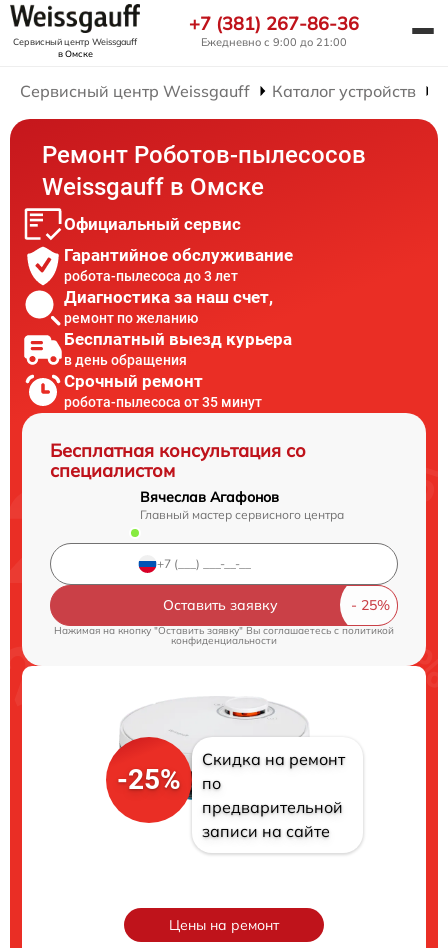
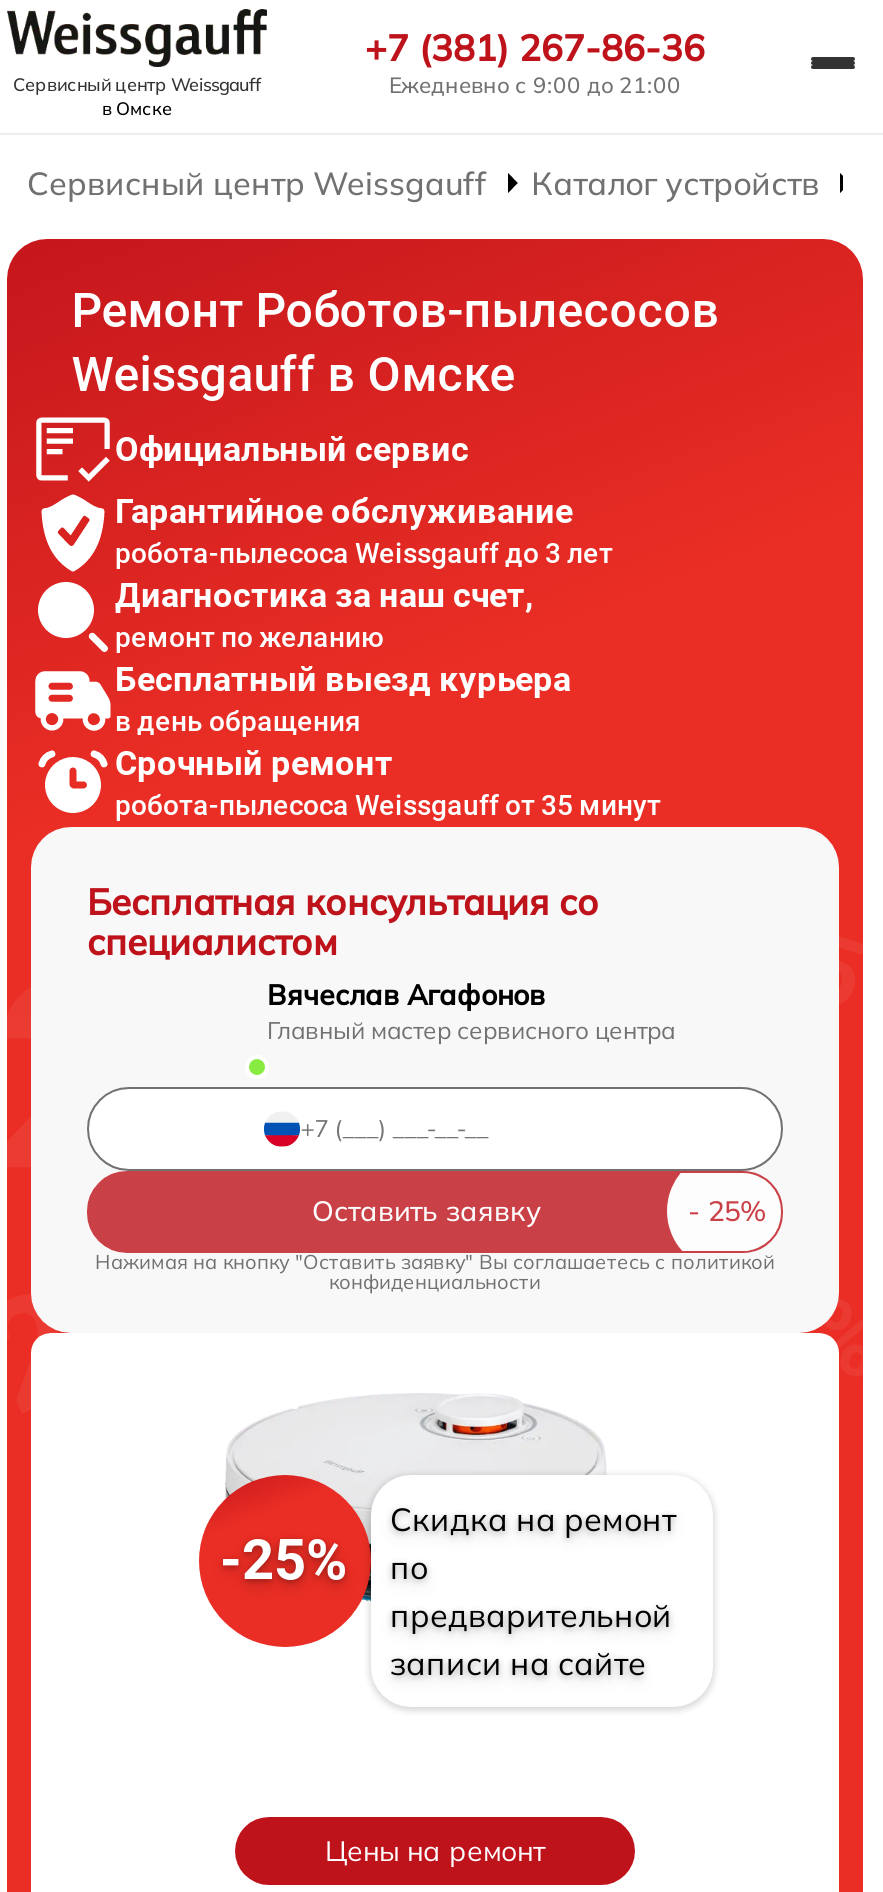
[64,268,238,284] робота-пылесоса до 3 лет -> [115,538,613,570] робота-пылесоса Weissgauff до 3 лет
[64,394,262,410] робота-пылесоса от 35 минут -> [115,790,661,822] робота-пылесоса Weissgauff от 35 минут

